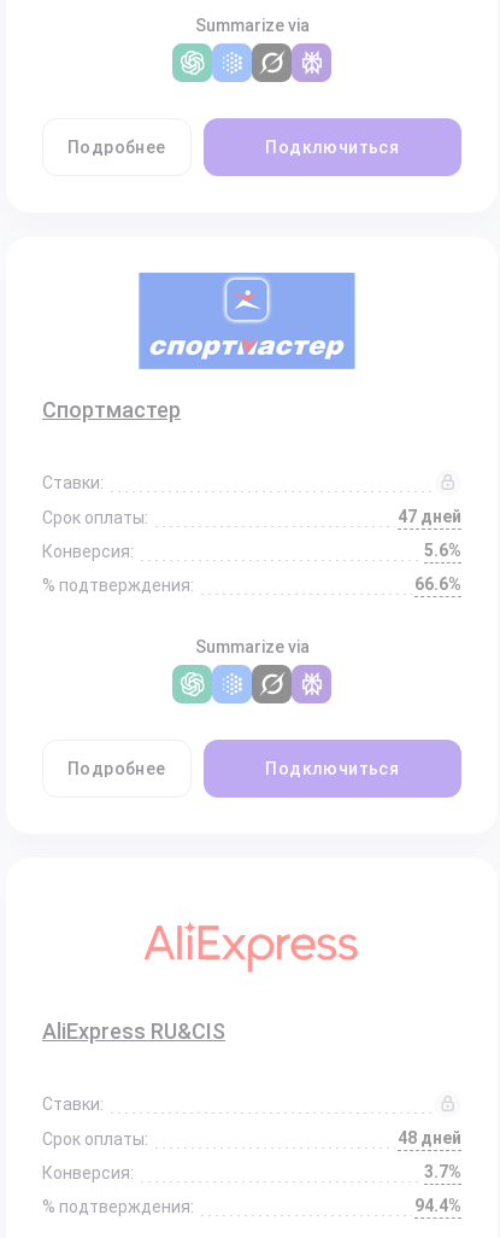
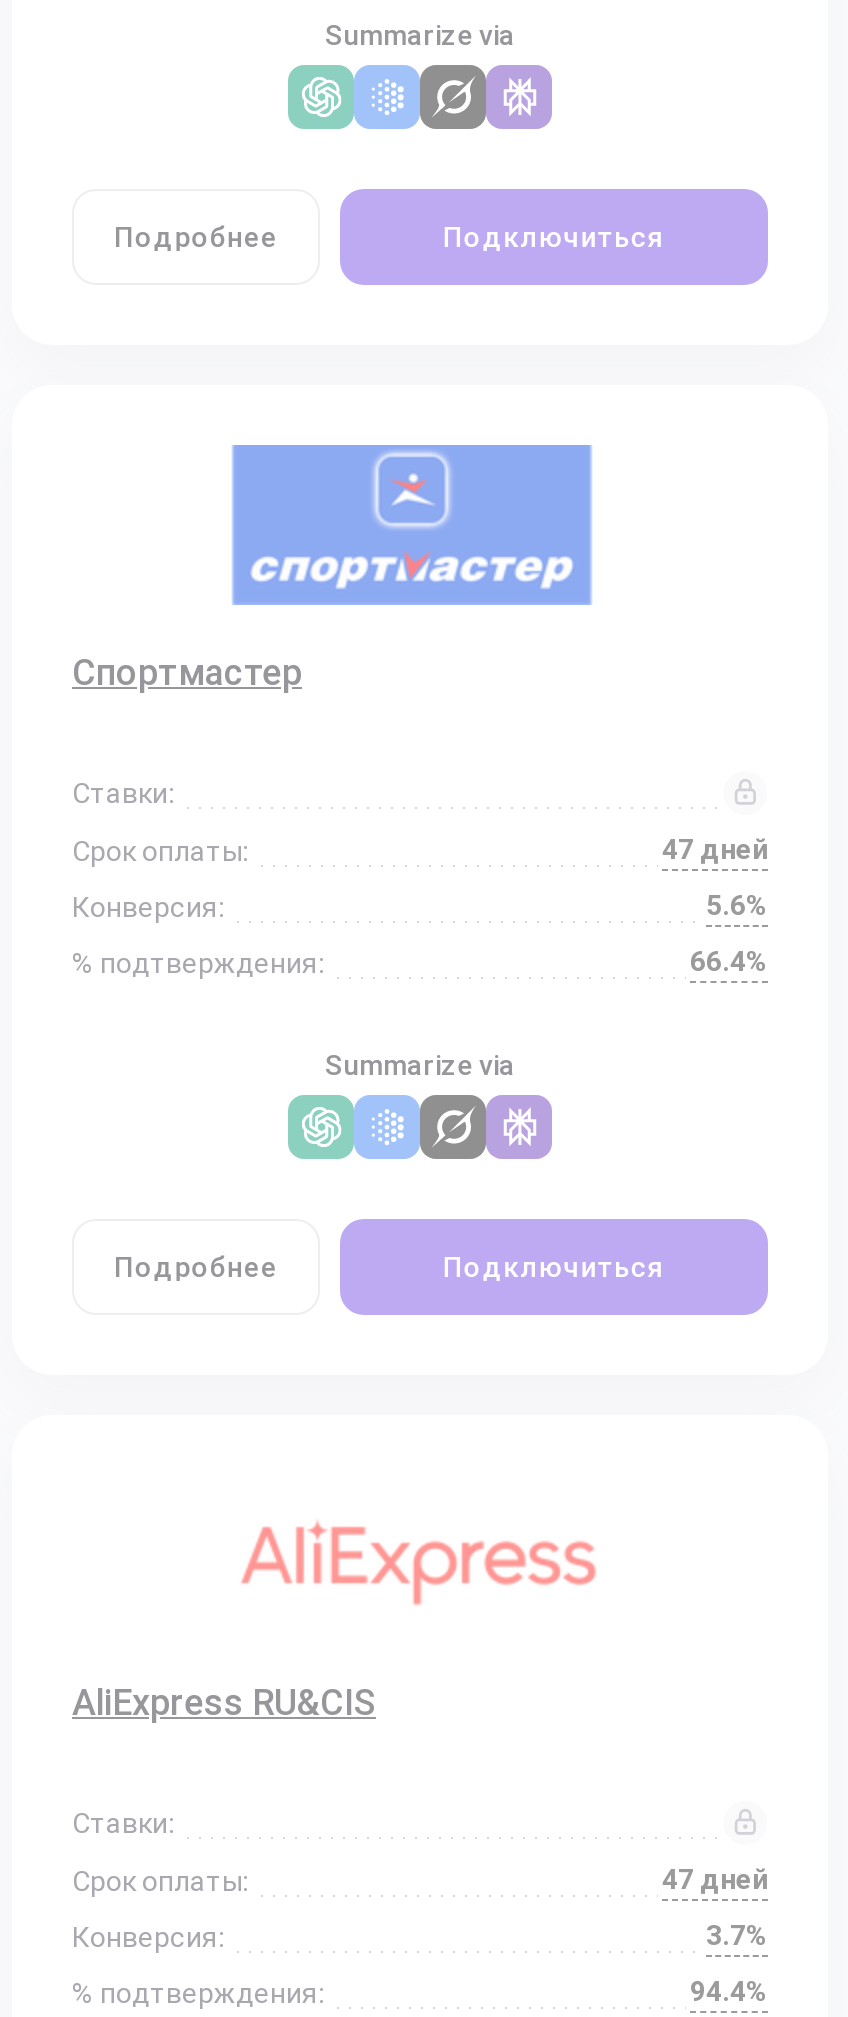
[414,574,461,594] 66.6% -> [690,945,768,977] 66.4%
[398,1128,461,1148] 48 дней -> [662,1863,768,1895] 47 дней

